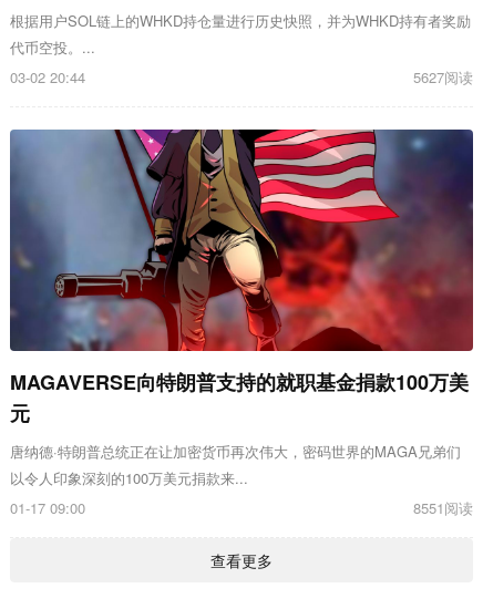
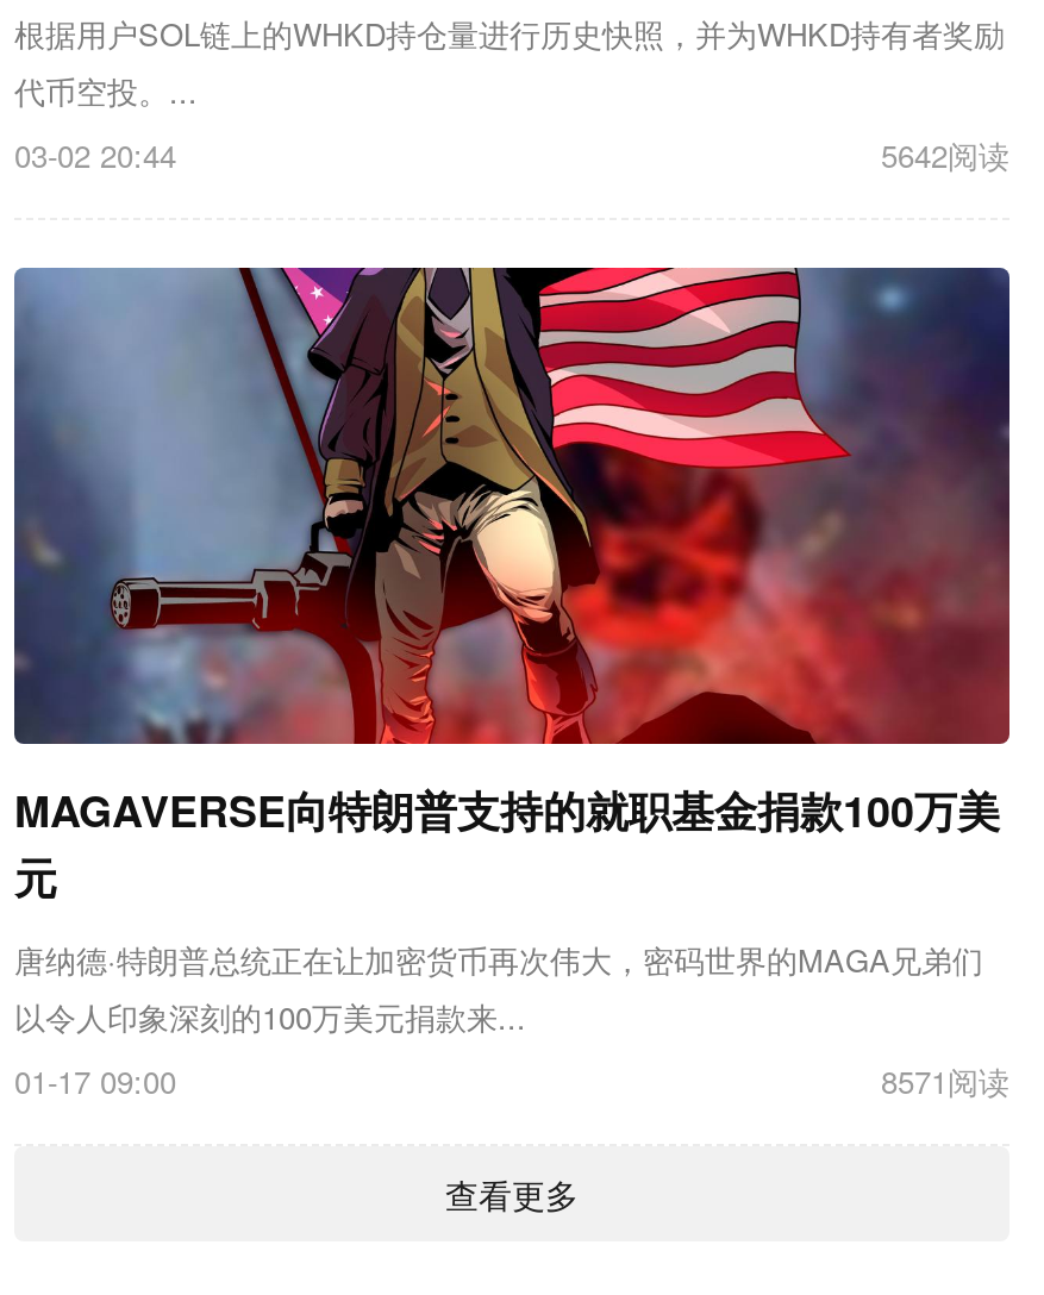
[413,67,473,88] 5627阅读 -> [881,133,1009,178] 5642阅读
[413,497,473,518] 8551阅读 -> [881,1059,1009,1104] 8571阅读

